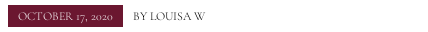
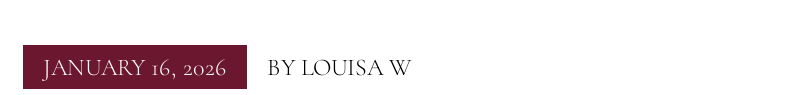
[18,9,205,23] OCTOBER 17, 2020 BY LOUISA W -> [43,54,411,82] JANUARY 16, 2026 BY LOUISA W

